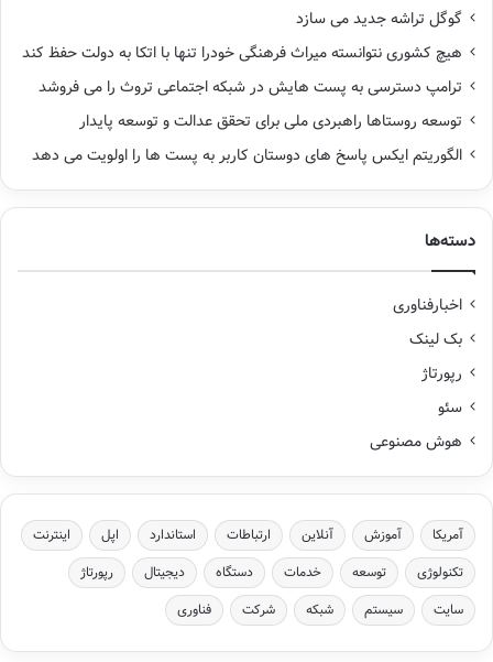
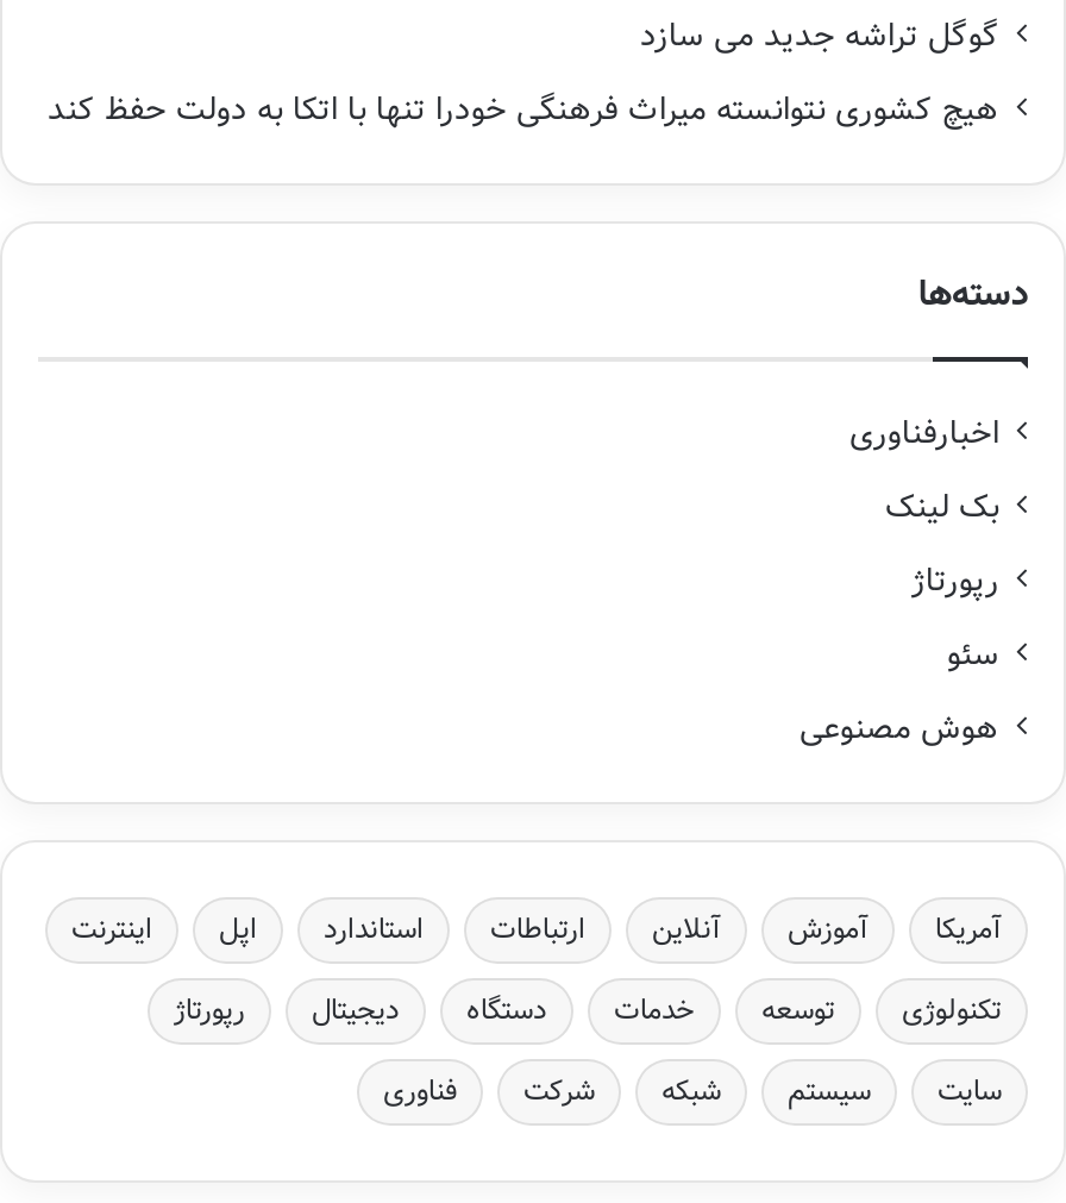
[32,76,462,168] ترامپ دسترسی به پست هایش در شبکه اجتماعی تروث را می فروشد | توسعه روستاها راهبردی ملی برای تحقق عدالت و توسعه پایدار | الگوریتم ایکس پاسخ های دوستان کاربر به پست ها را اولویت می دهد -> none

